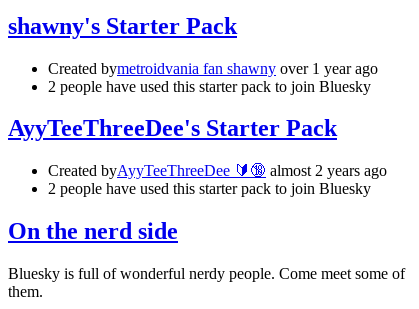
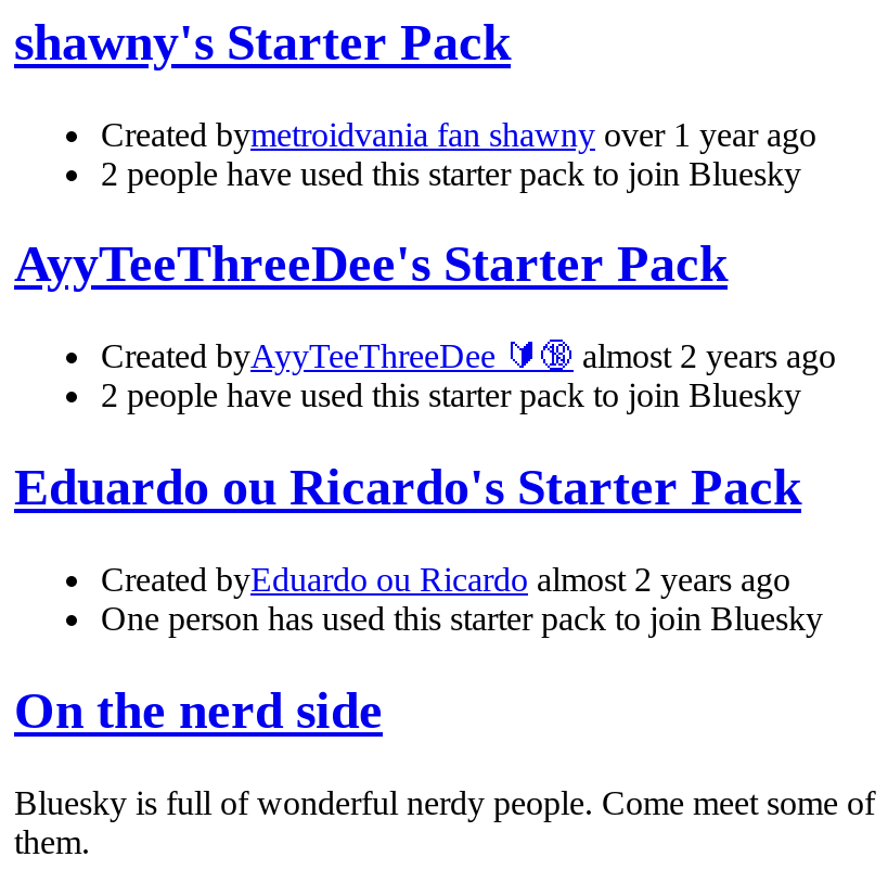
none -> [14,459,823,637] Eduardo ou Ricardo's Starter Pack | Created byEduardo ou Ricardo almost 2 years ago | One person has used this starter pack to join Bluesky

